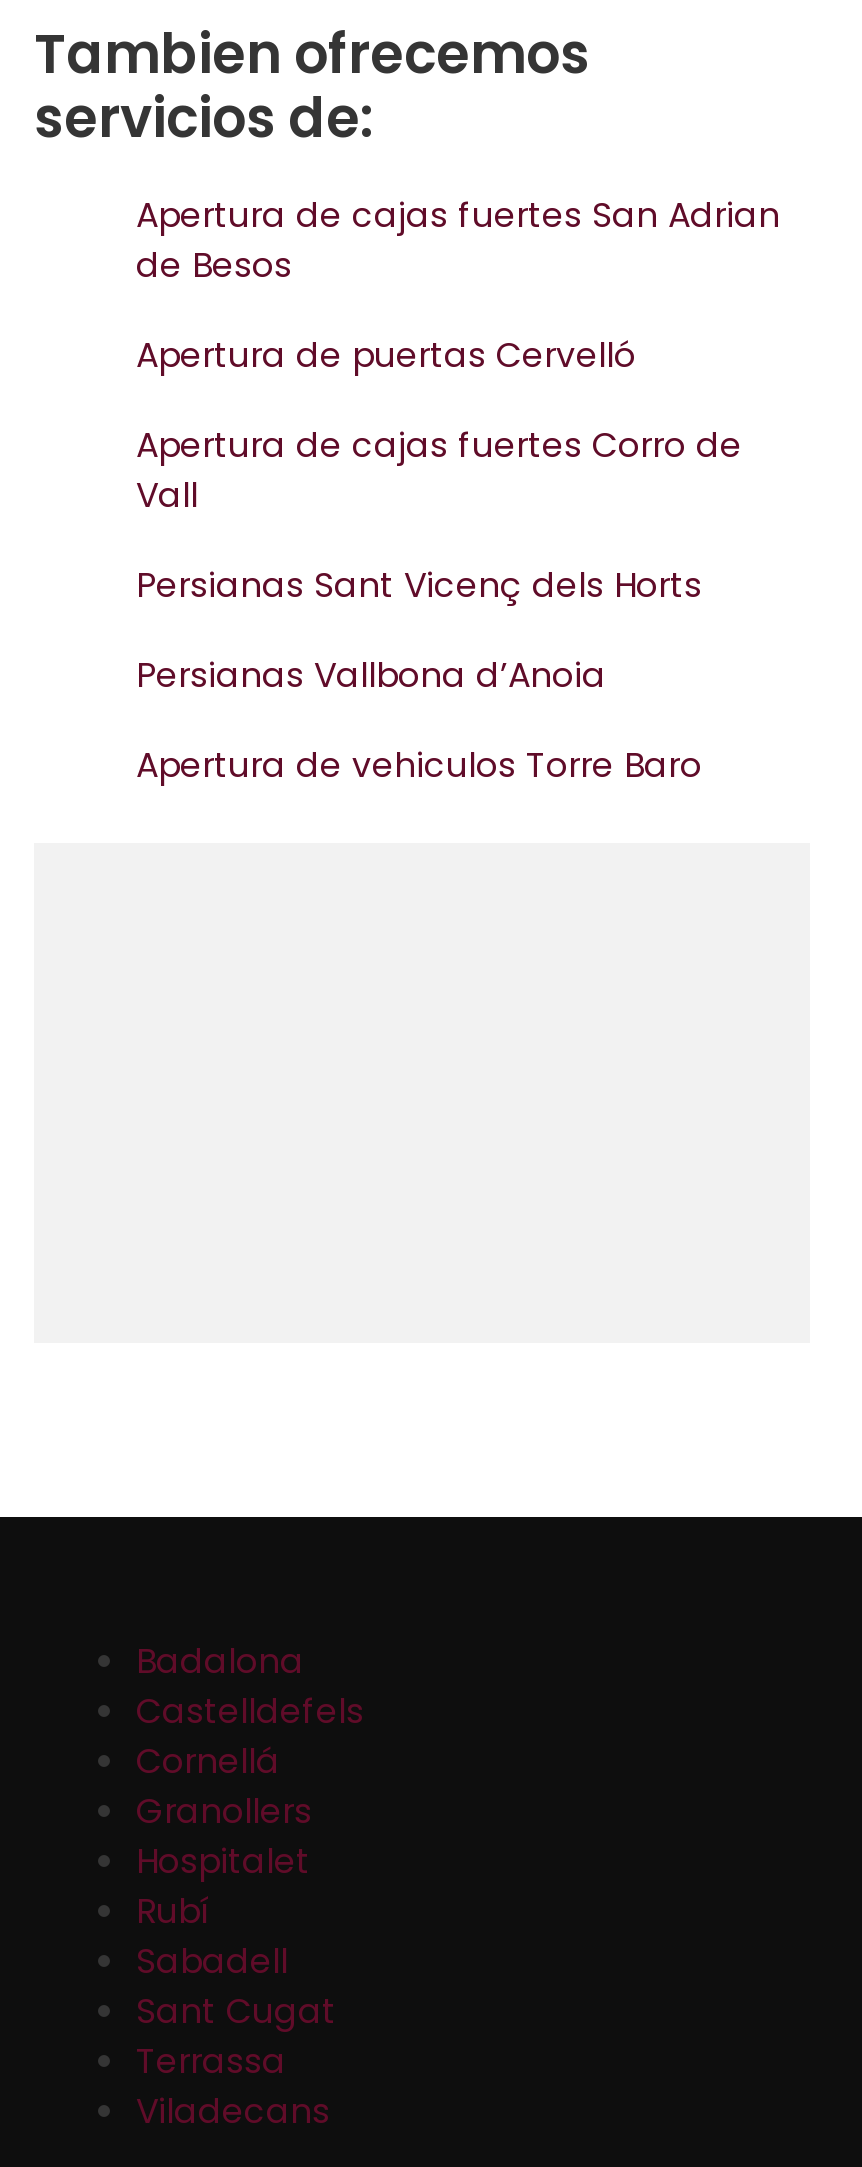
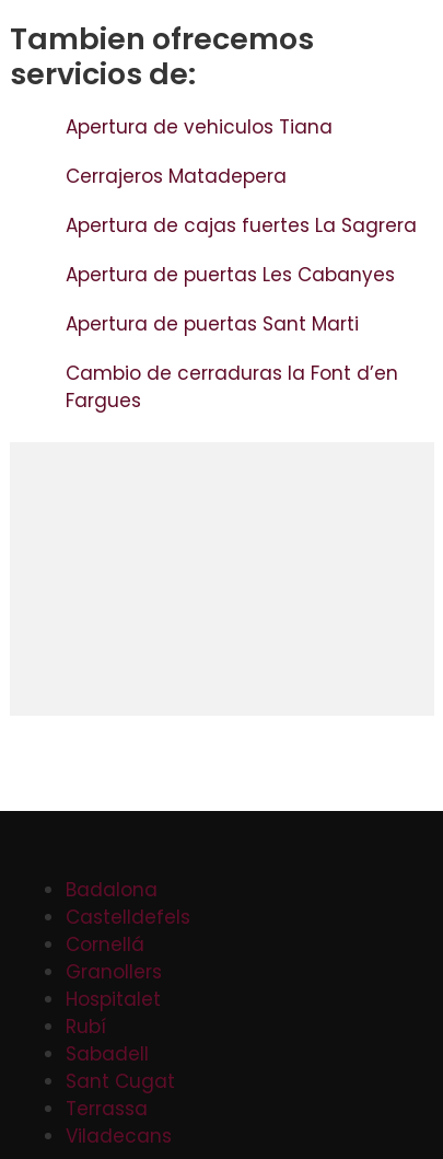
[136,191,780,289] Apertura de cajas fuertes San Adrian | de Besos -> [66,114,338,140] Apertura de vehiculos Tiana
[136,331,646,379] Apertura de puertas Cervelló -> [66,163,292,189] Cerrajeros Matadepera
[136,421,742,519] Apertura de cajas fuertes Corro de | Vall -> [66,212,422,239] Apertura de cajas fuertes La Sagrera
[136,561,712,609] Persianas Sant Vicenç dels Horts -> [66,262,400,288] Apertura de puertas Les Cabanyes
[136,651,616,699] Persianas Vallbona d’Anoia -> [66,311,364,337] Apertura de puertas Sant Marti
[136,741,712,789] Apertura de vehiculos Torre Baro -> [66,360,398,414] Cambio de cerraduras la Font d’en | Fargues

